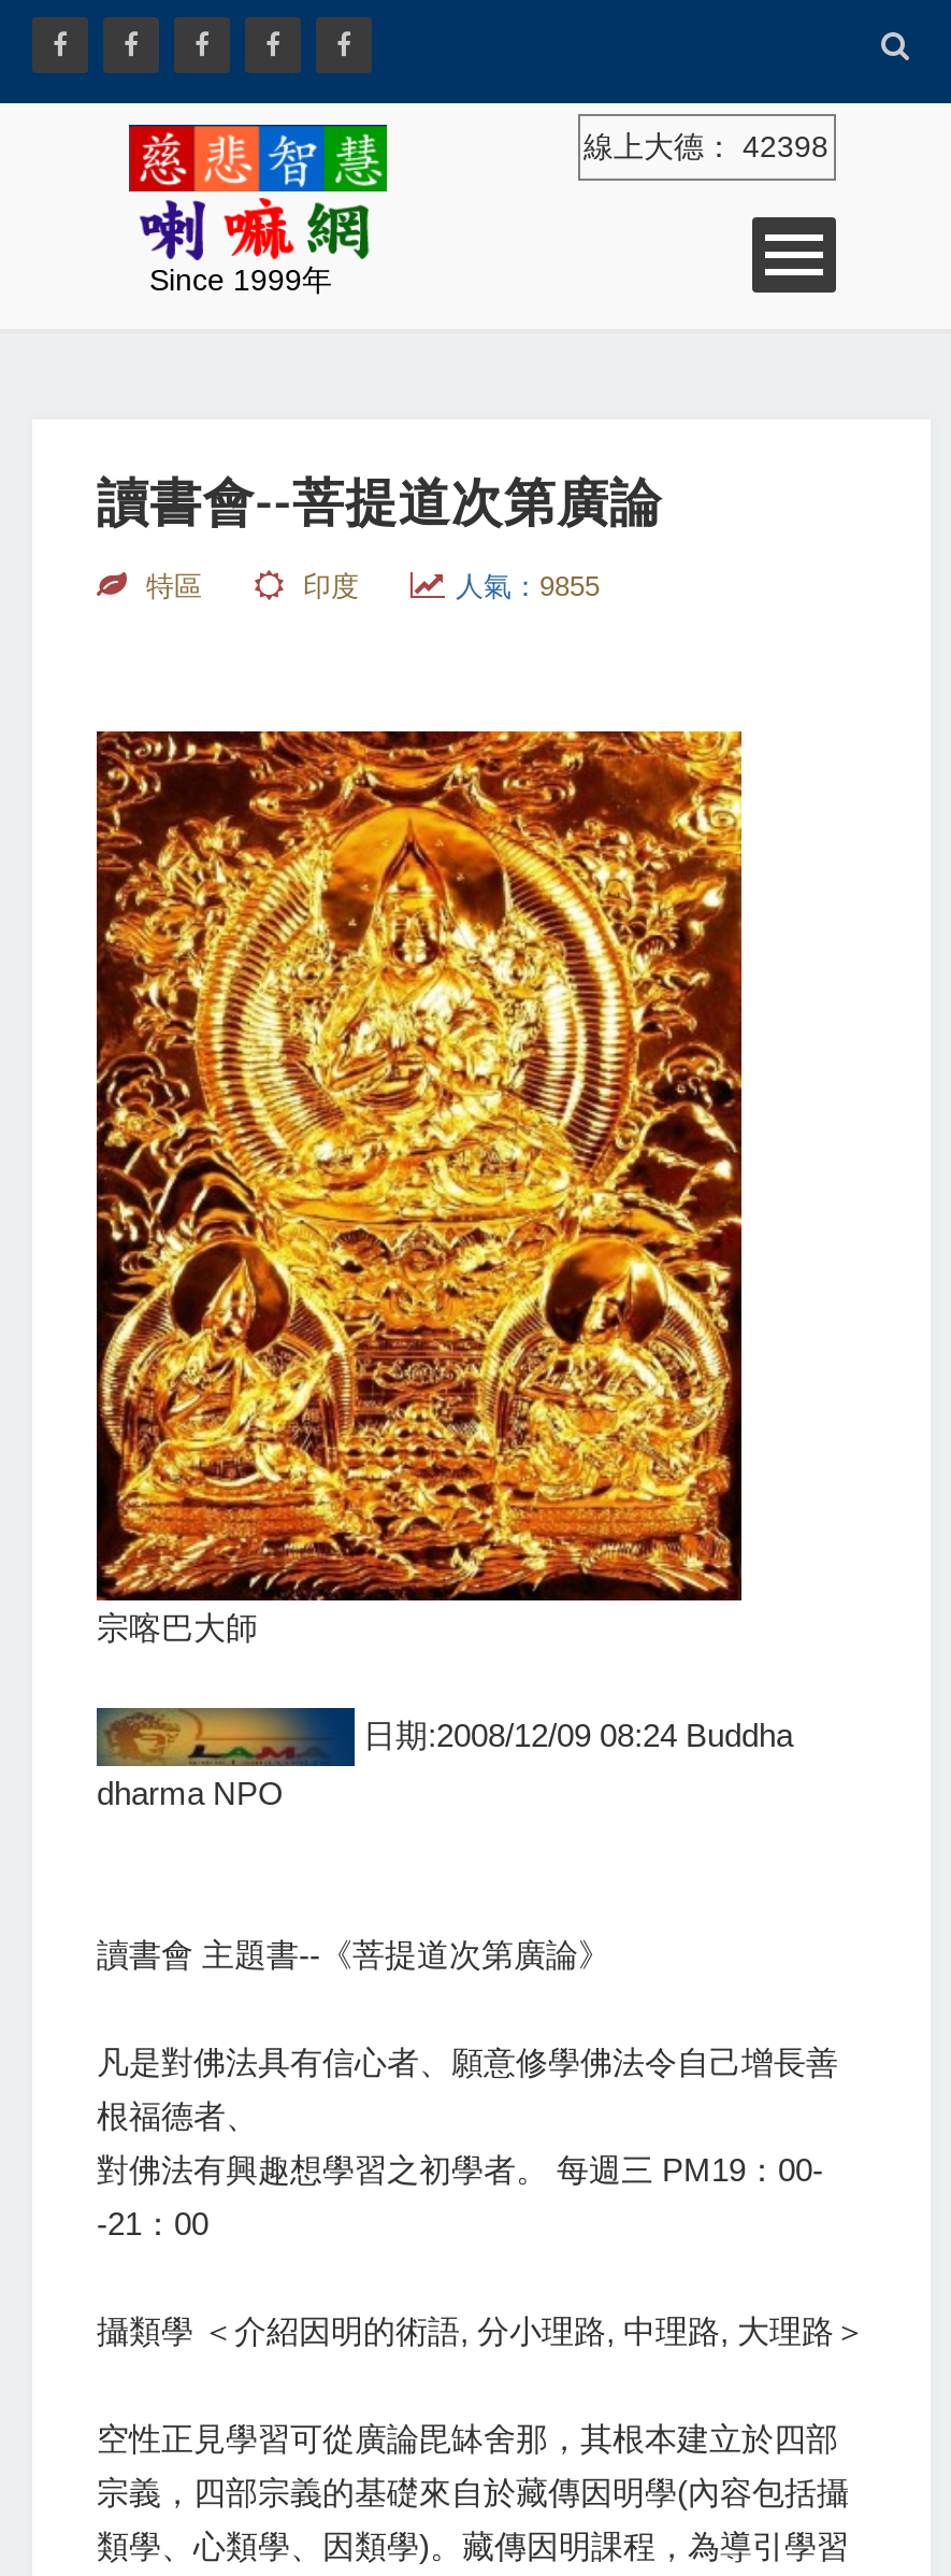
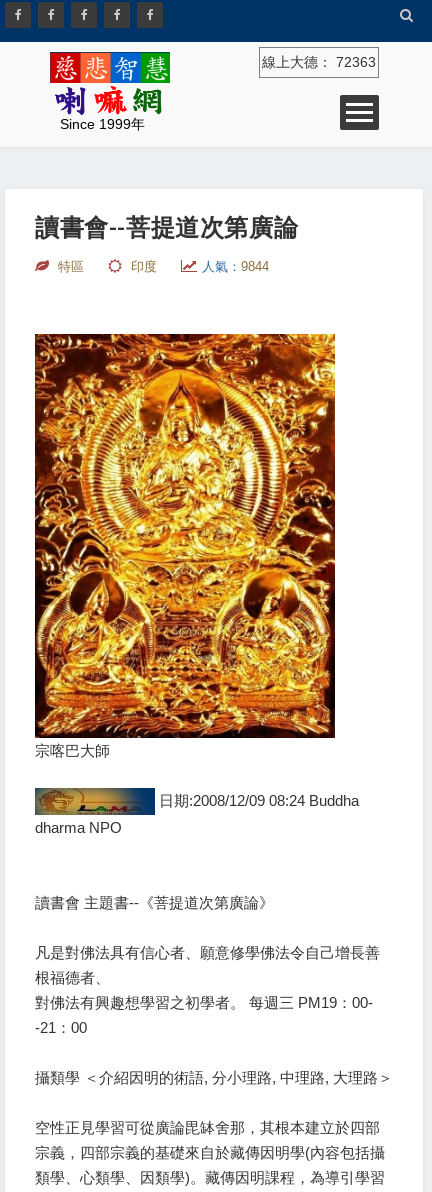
[583,129,828,164] 線上大德：42398 -> [261,54,375,70] 線上大德：72363
[456,570,600,603] 人氣：9855 -> [202,259,269,274] 人氣：9844

